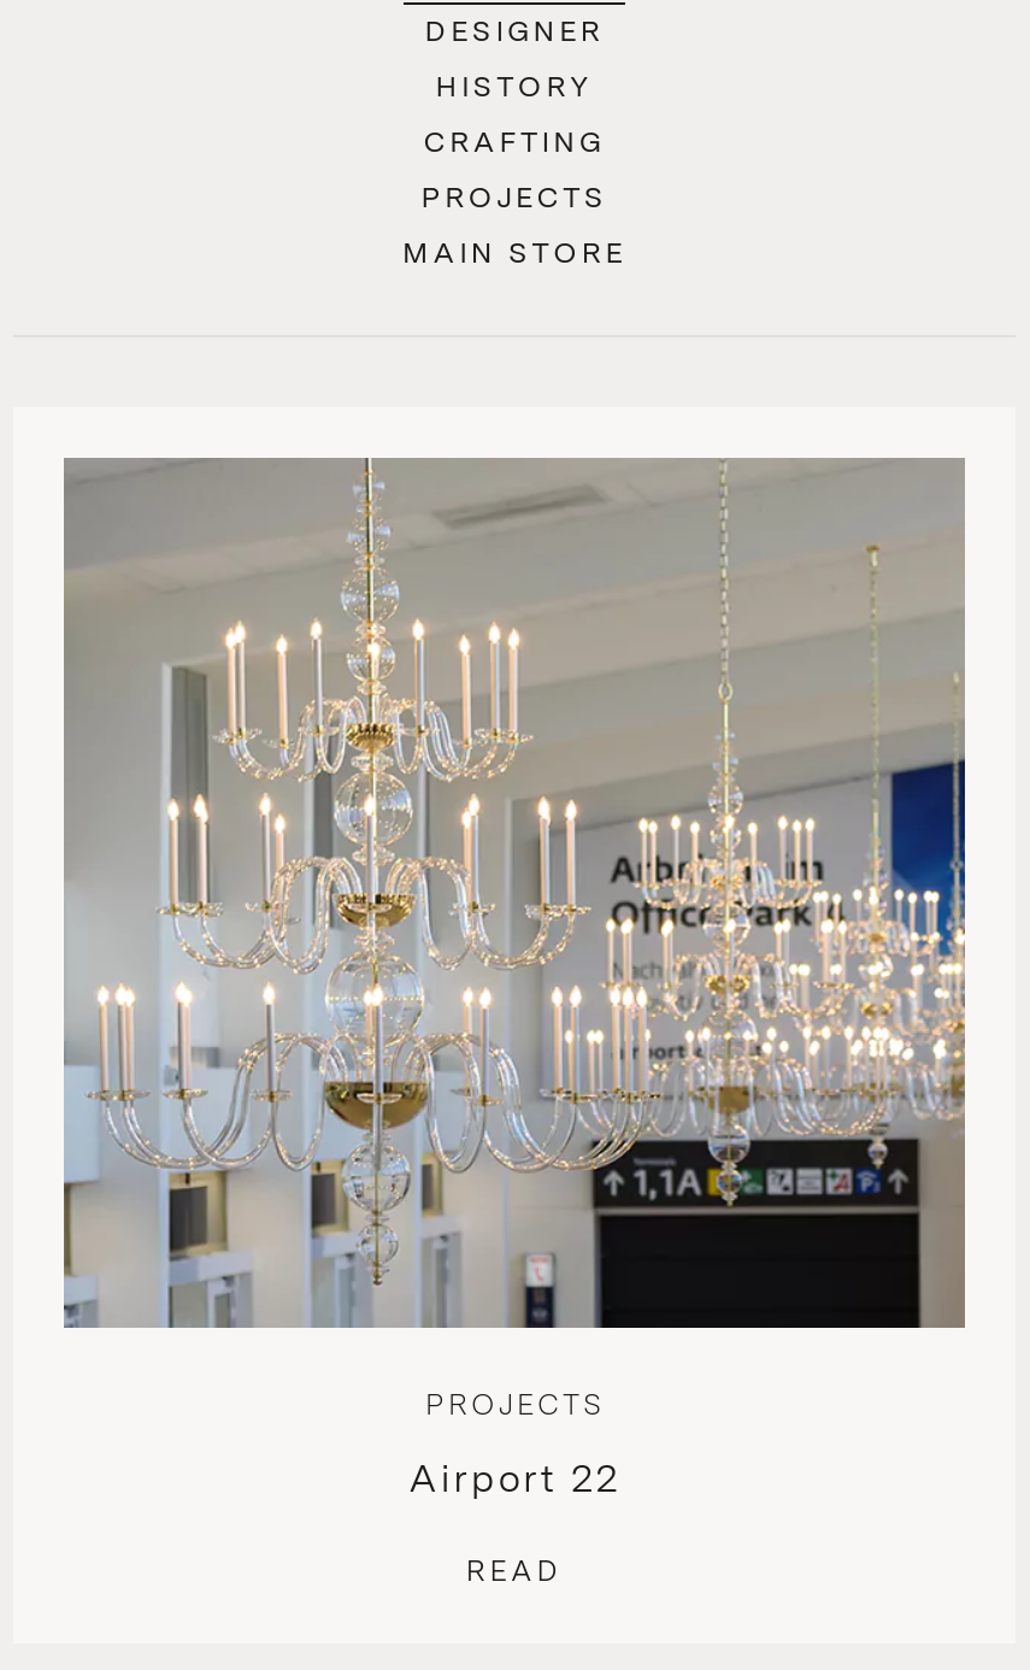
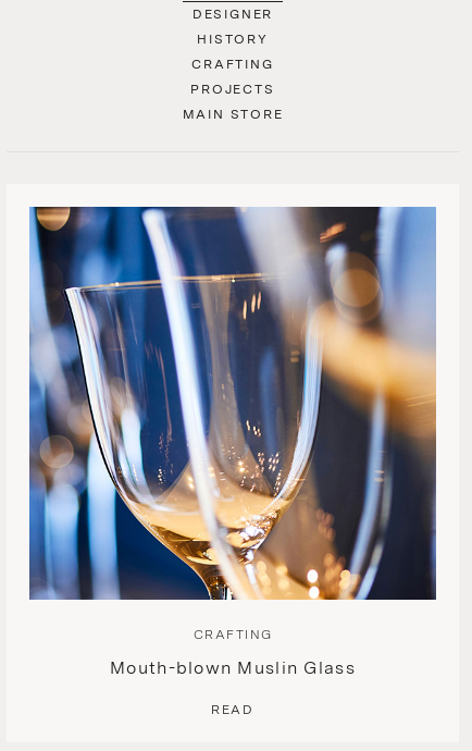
[61,455,967,1422] [image] | PROJECTS -> [28,206,437,642] [image] | CRAFTING
[409,1456,620,1501] Airport 22 -> [110,657,356,678] Mouth-blown Muslin Glass

